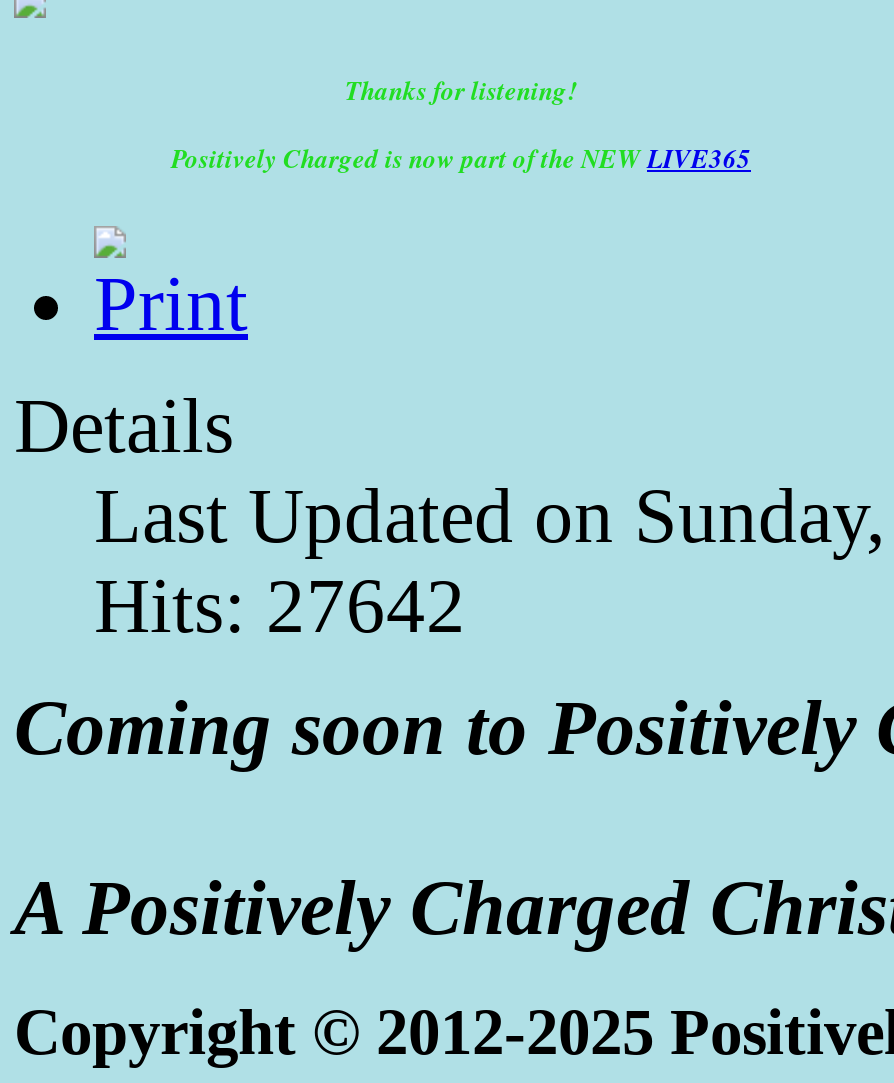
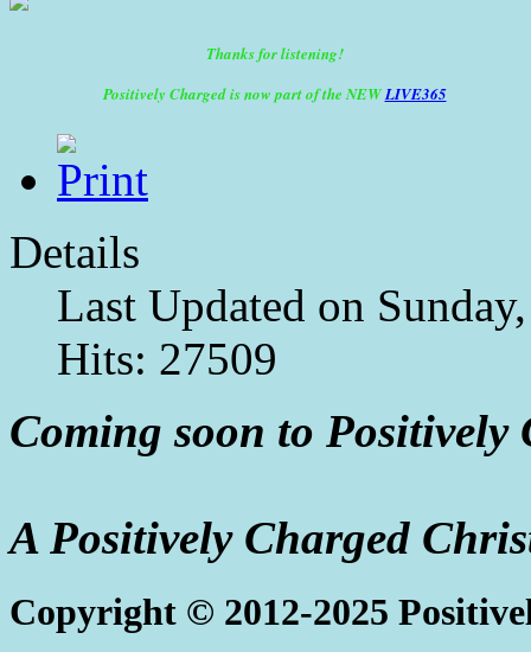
[94,562,466,648] Hits: 27642 -> [57,333,277,384] Hits: 27509

